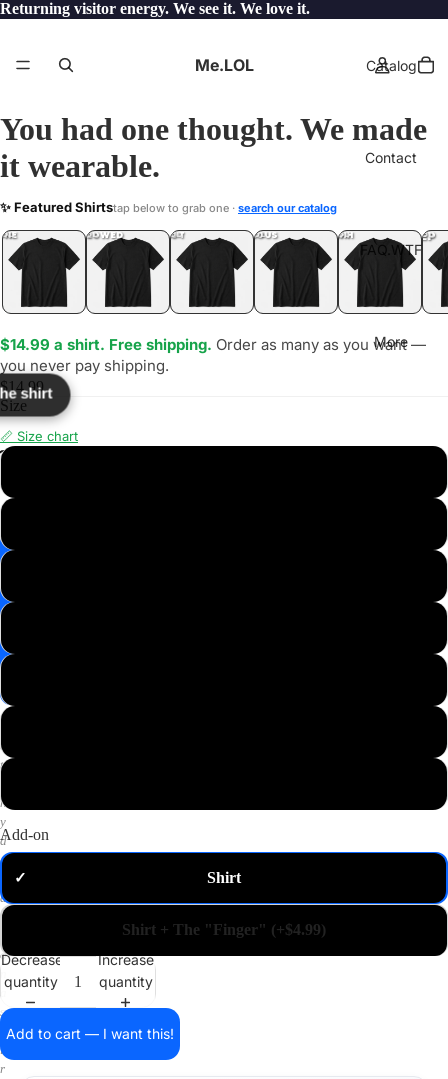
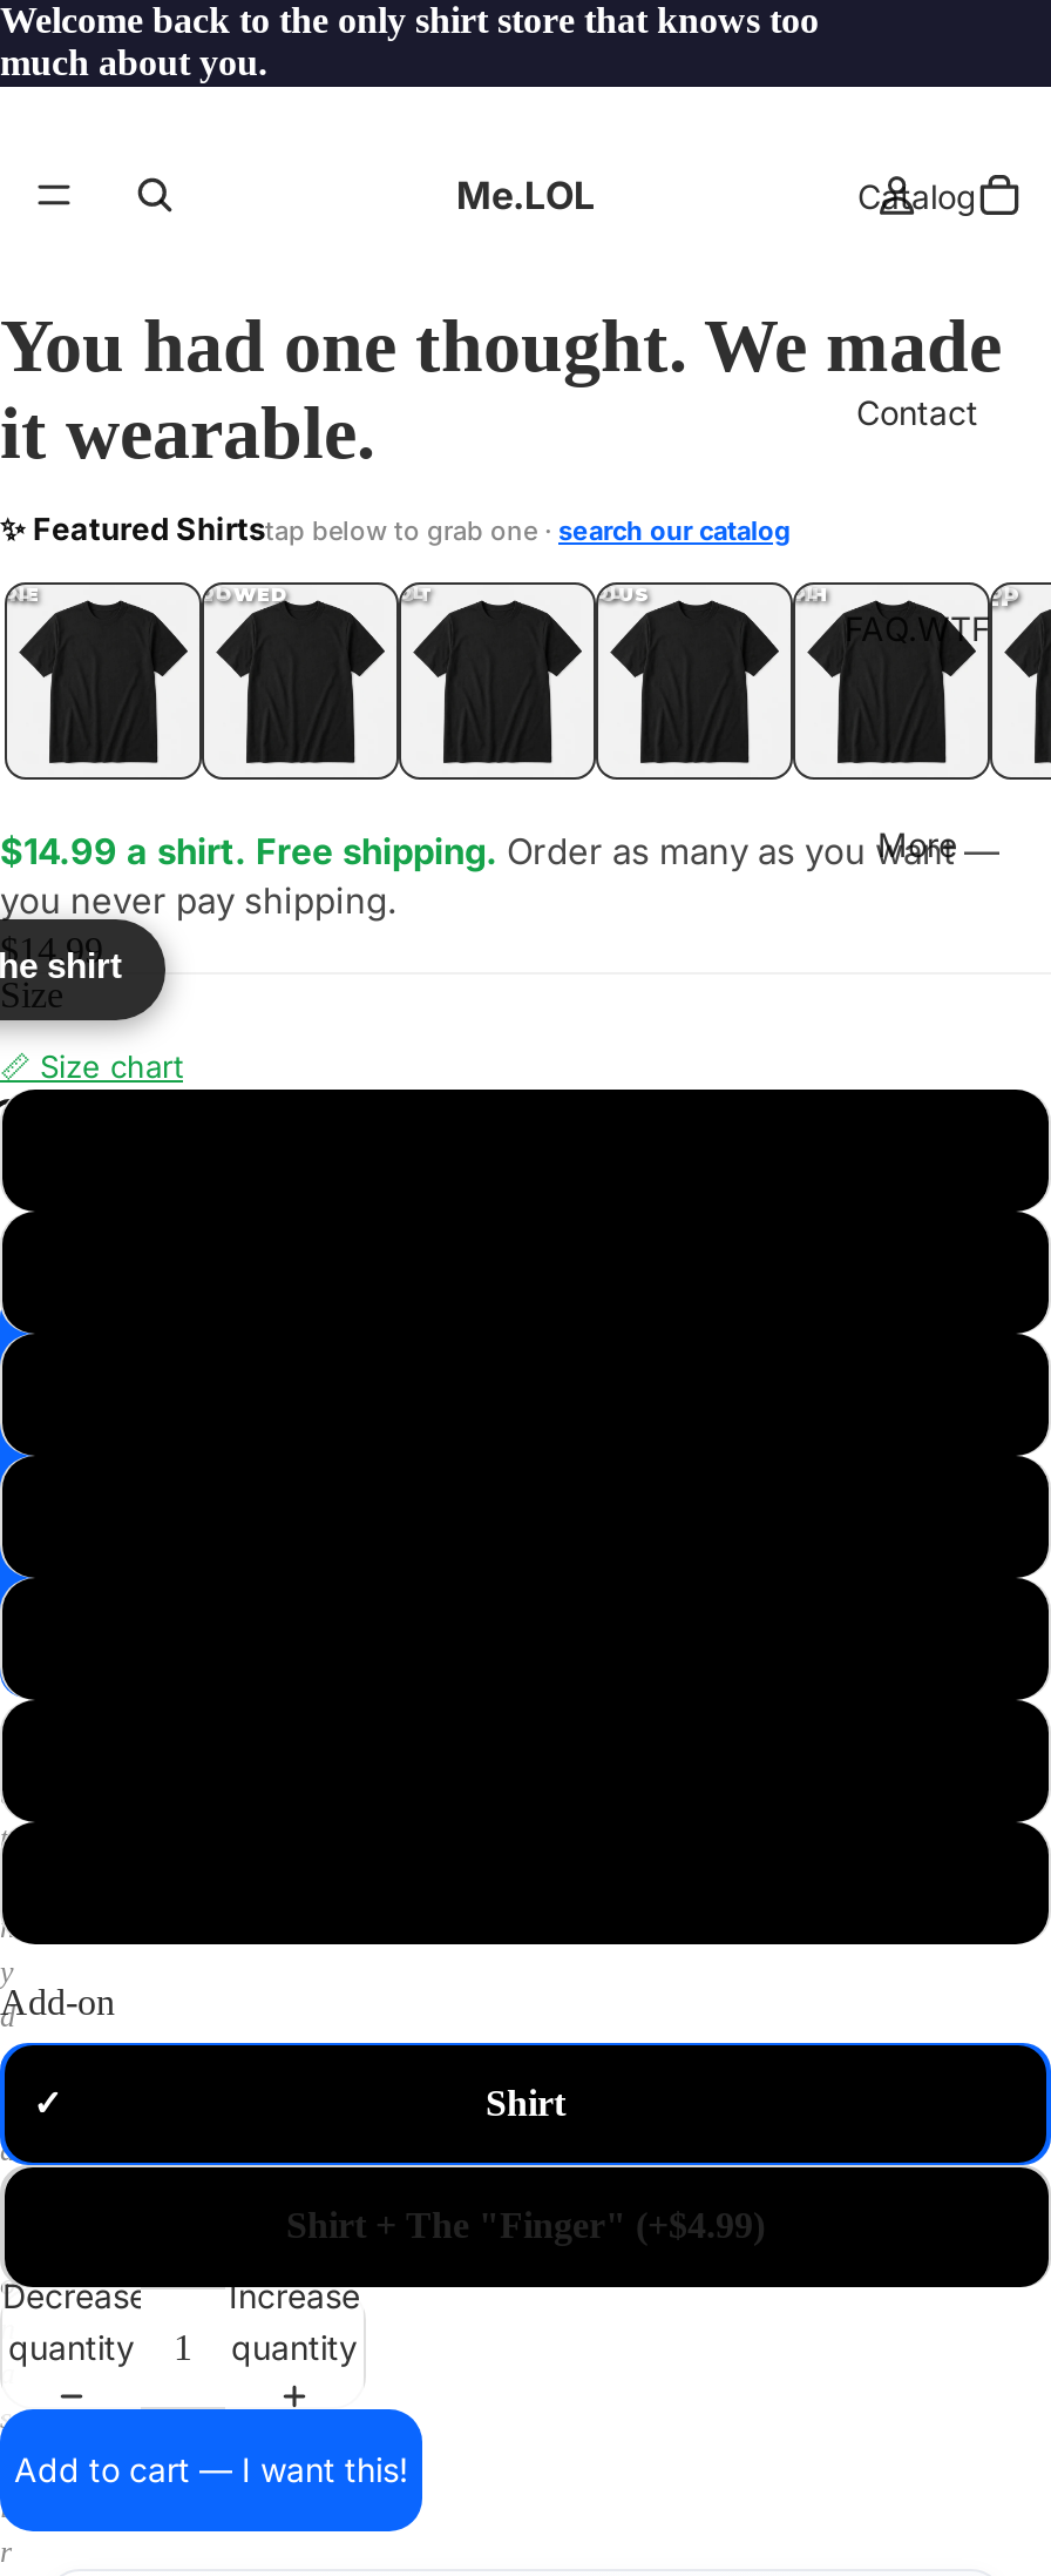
[0,0,310,17] Returning visitor energy. We see it. We love it. -> [0,0,819,82] Welcome back to the only shirt store that knows too | much about you.

